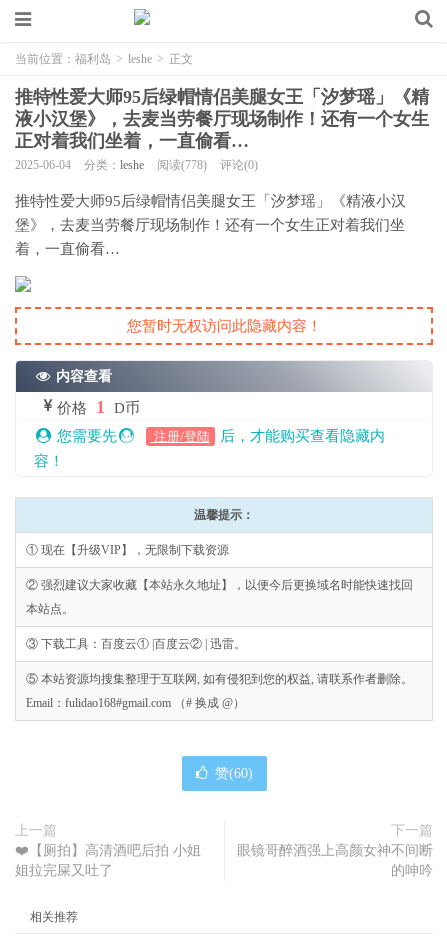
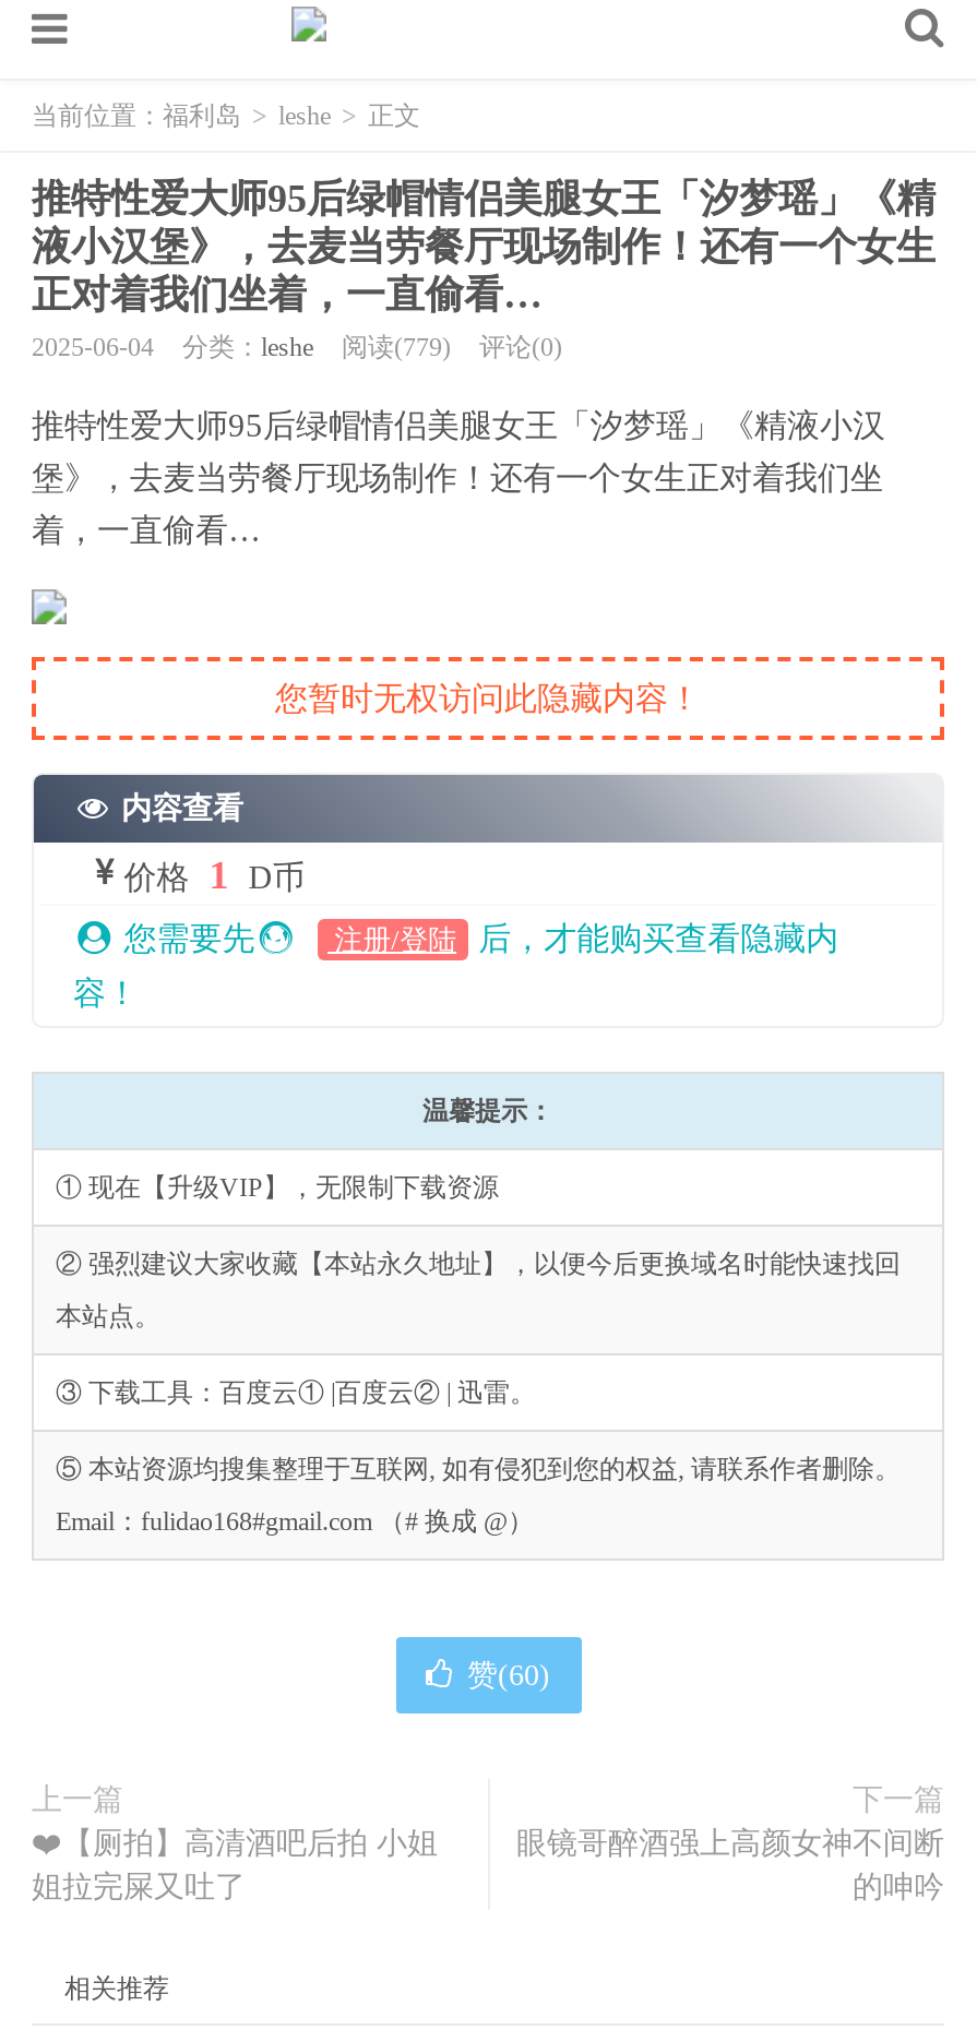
[15,158,258,172] 2025-06-04 分类：leshe 阅读(778) 评论(0) -> [32,332,562,362] 2025-06-04 分类：leshe 阅读(779) 评论(0)

